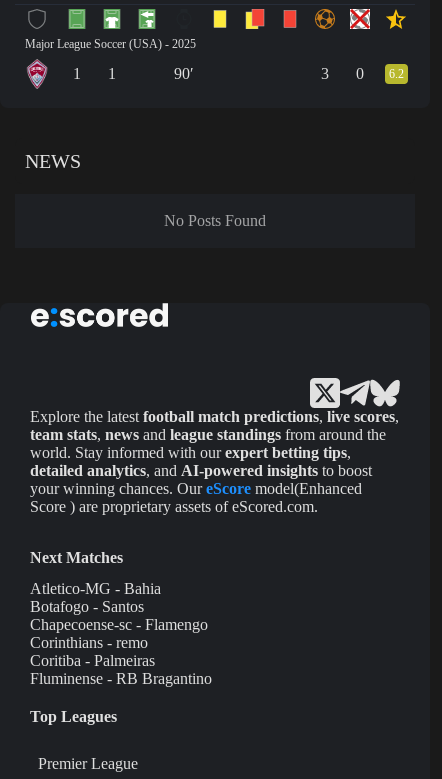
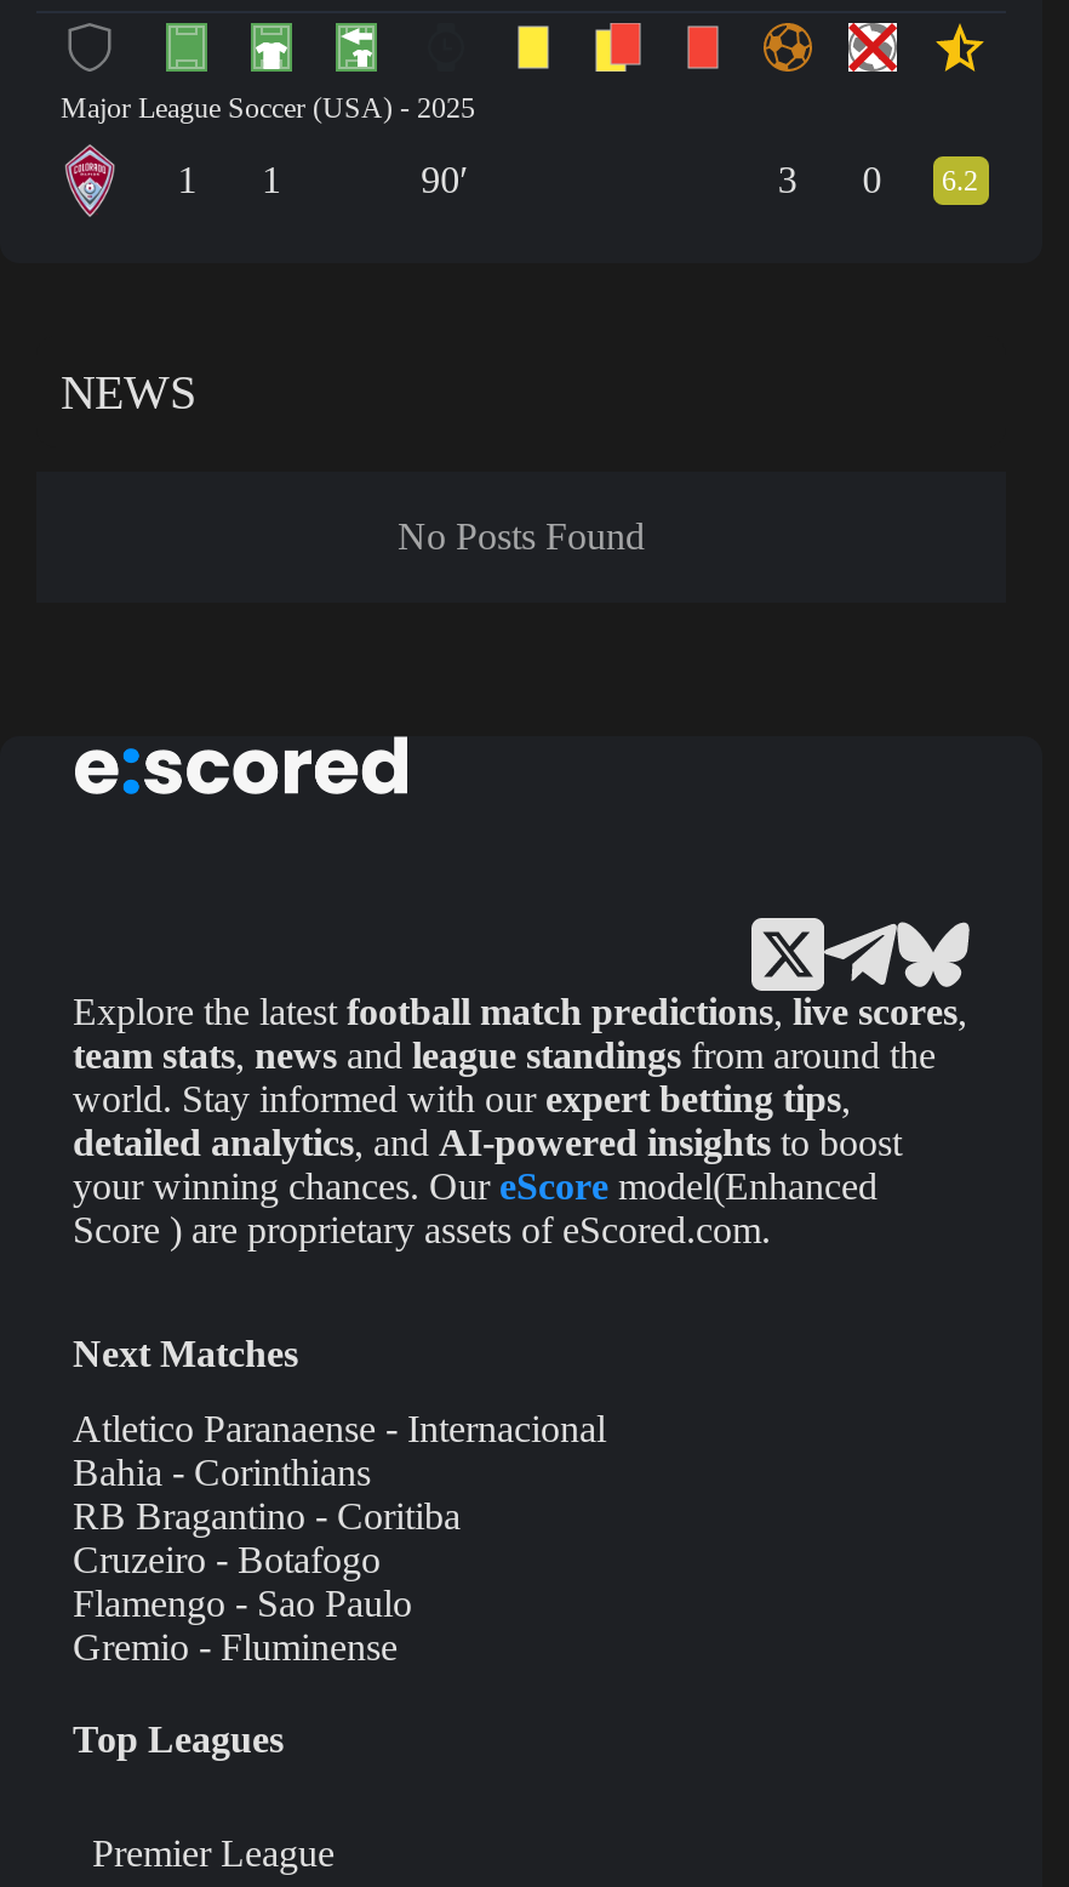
[30,580,212,687] Atletico-MG - Bahia | Botafogo - Santos | Chapecoense-sc - Flamengo | Corinthians - remo | Coritiba - Palmeiras | Fluminense - RB Bragantino -> [73,1407,606,1667] Atletico Paranaense - Internacional | Bahia - Corinthians | RB Bragantino - Coritiba | Cruzeiro - Botafogo | Flamengo - Sao Paulo | Gremio - Fluminense

